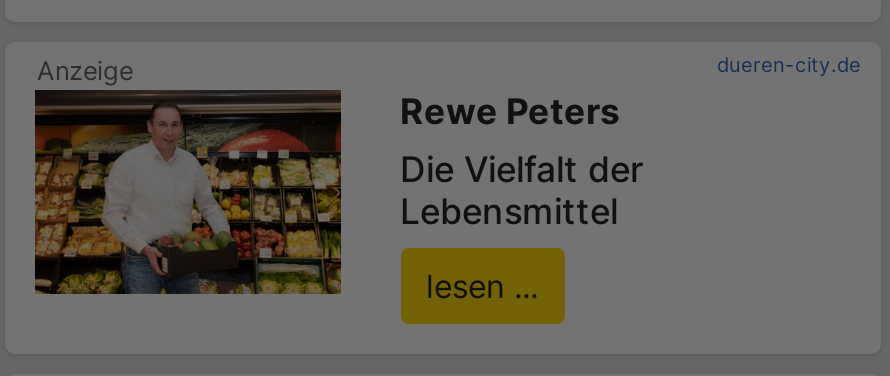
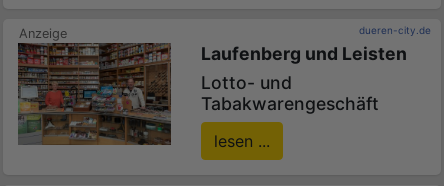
[33,88,644,296] [image] | Rewe Peters | Die Vielfalt der | Lebensmittel -> [17,42,406,146] [image] | Laufenberg und Leisten | Lotto- und | Tabakwarengeschäft

